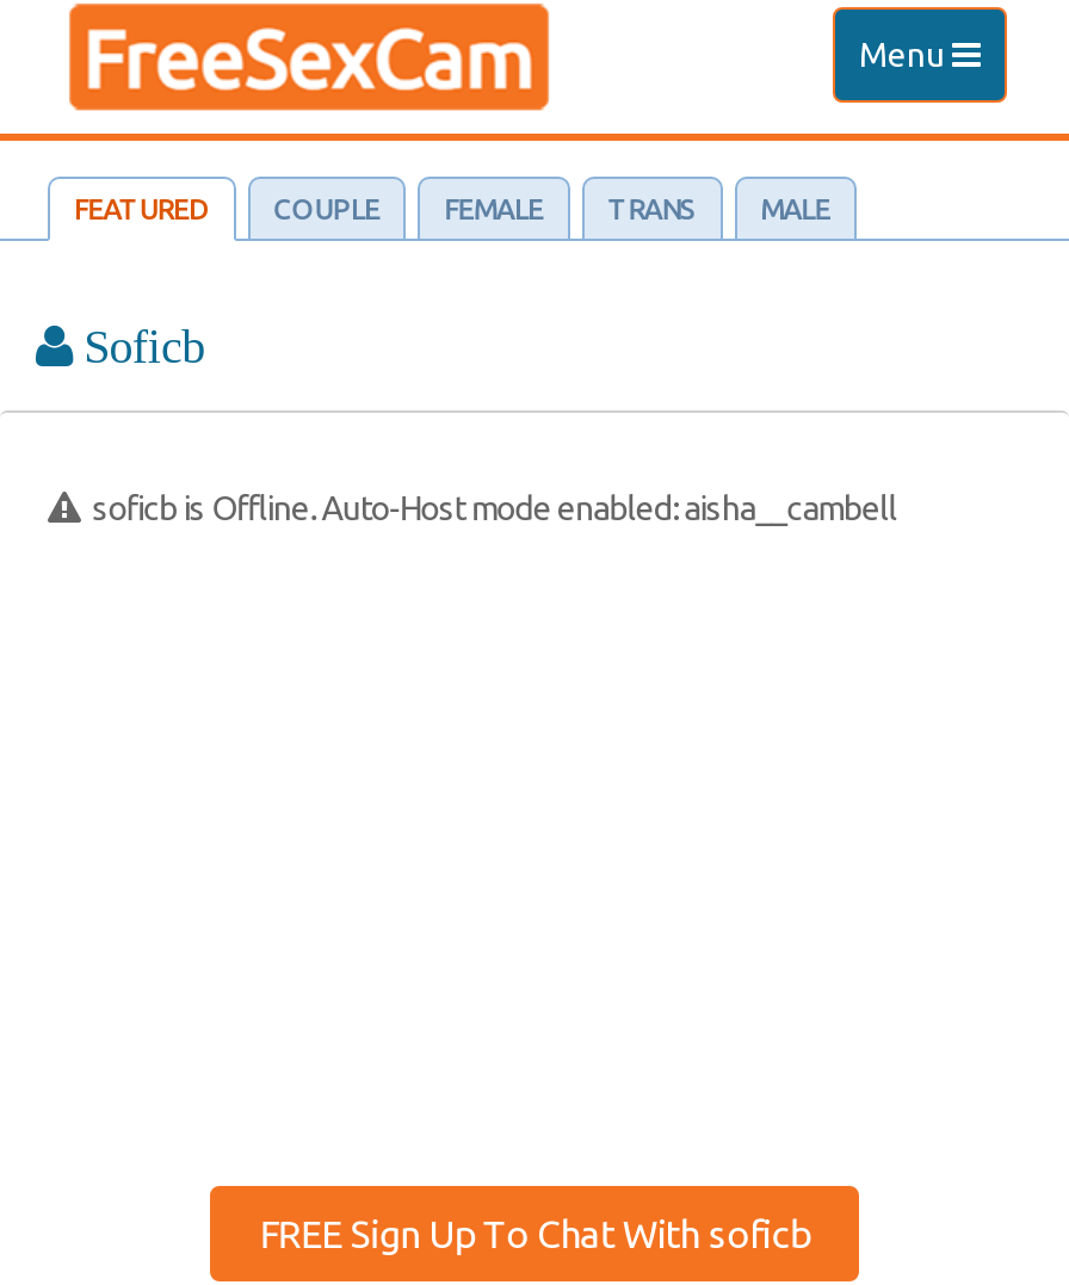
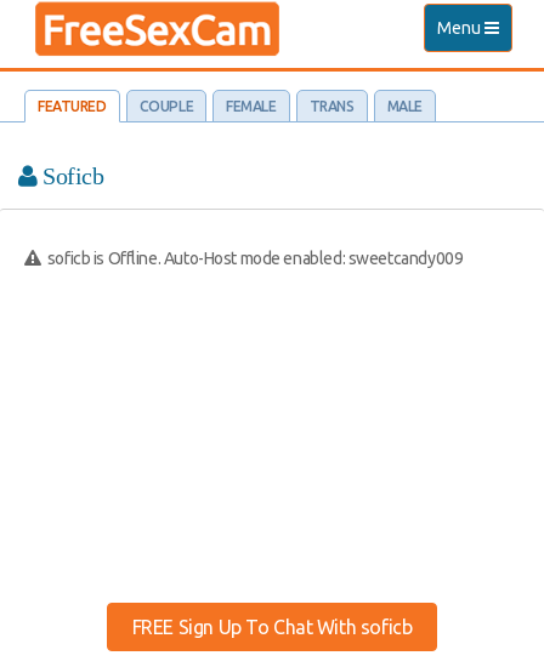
[93,489,897,527] soficb is Offline. Auto-Host mode enabled: aisha__cambell -> [47,248,463,268] soficb is Offline. Auto-Host mode enabled: sweetcandy009

